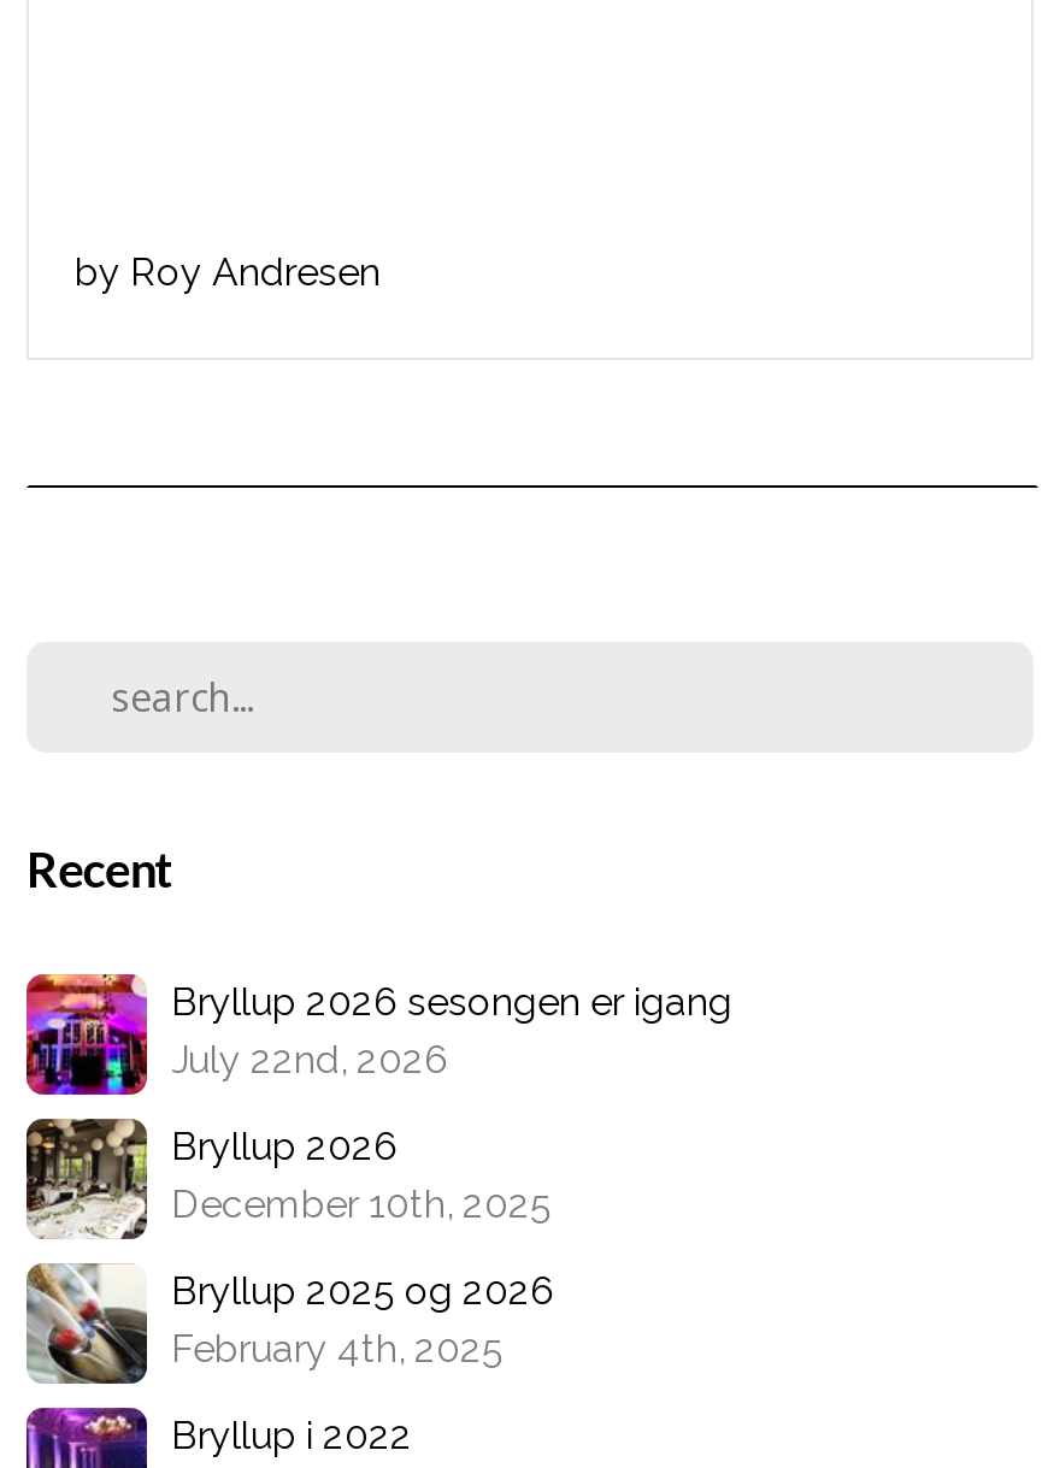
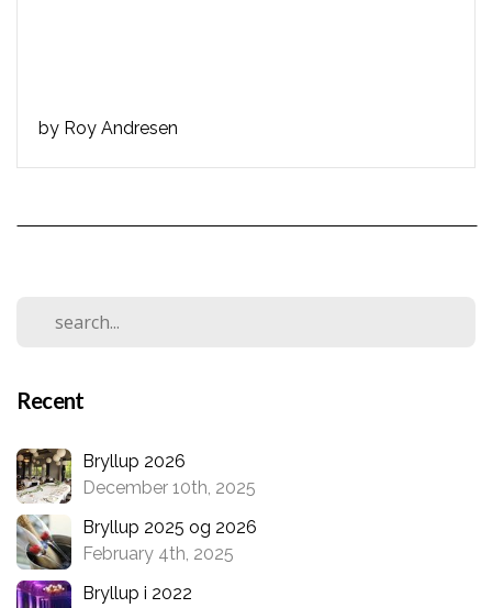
[24,972,732,1097] [image] | Bryllup 2026 sesongen er igang | July 22nd, 2026 -> none

